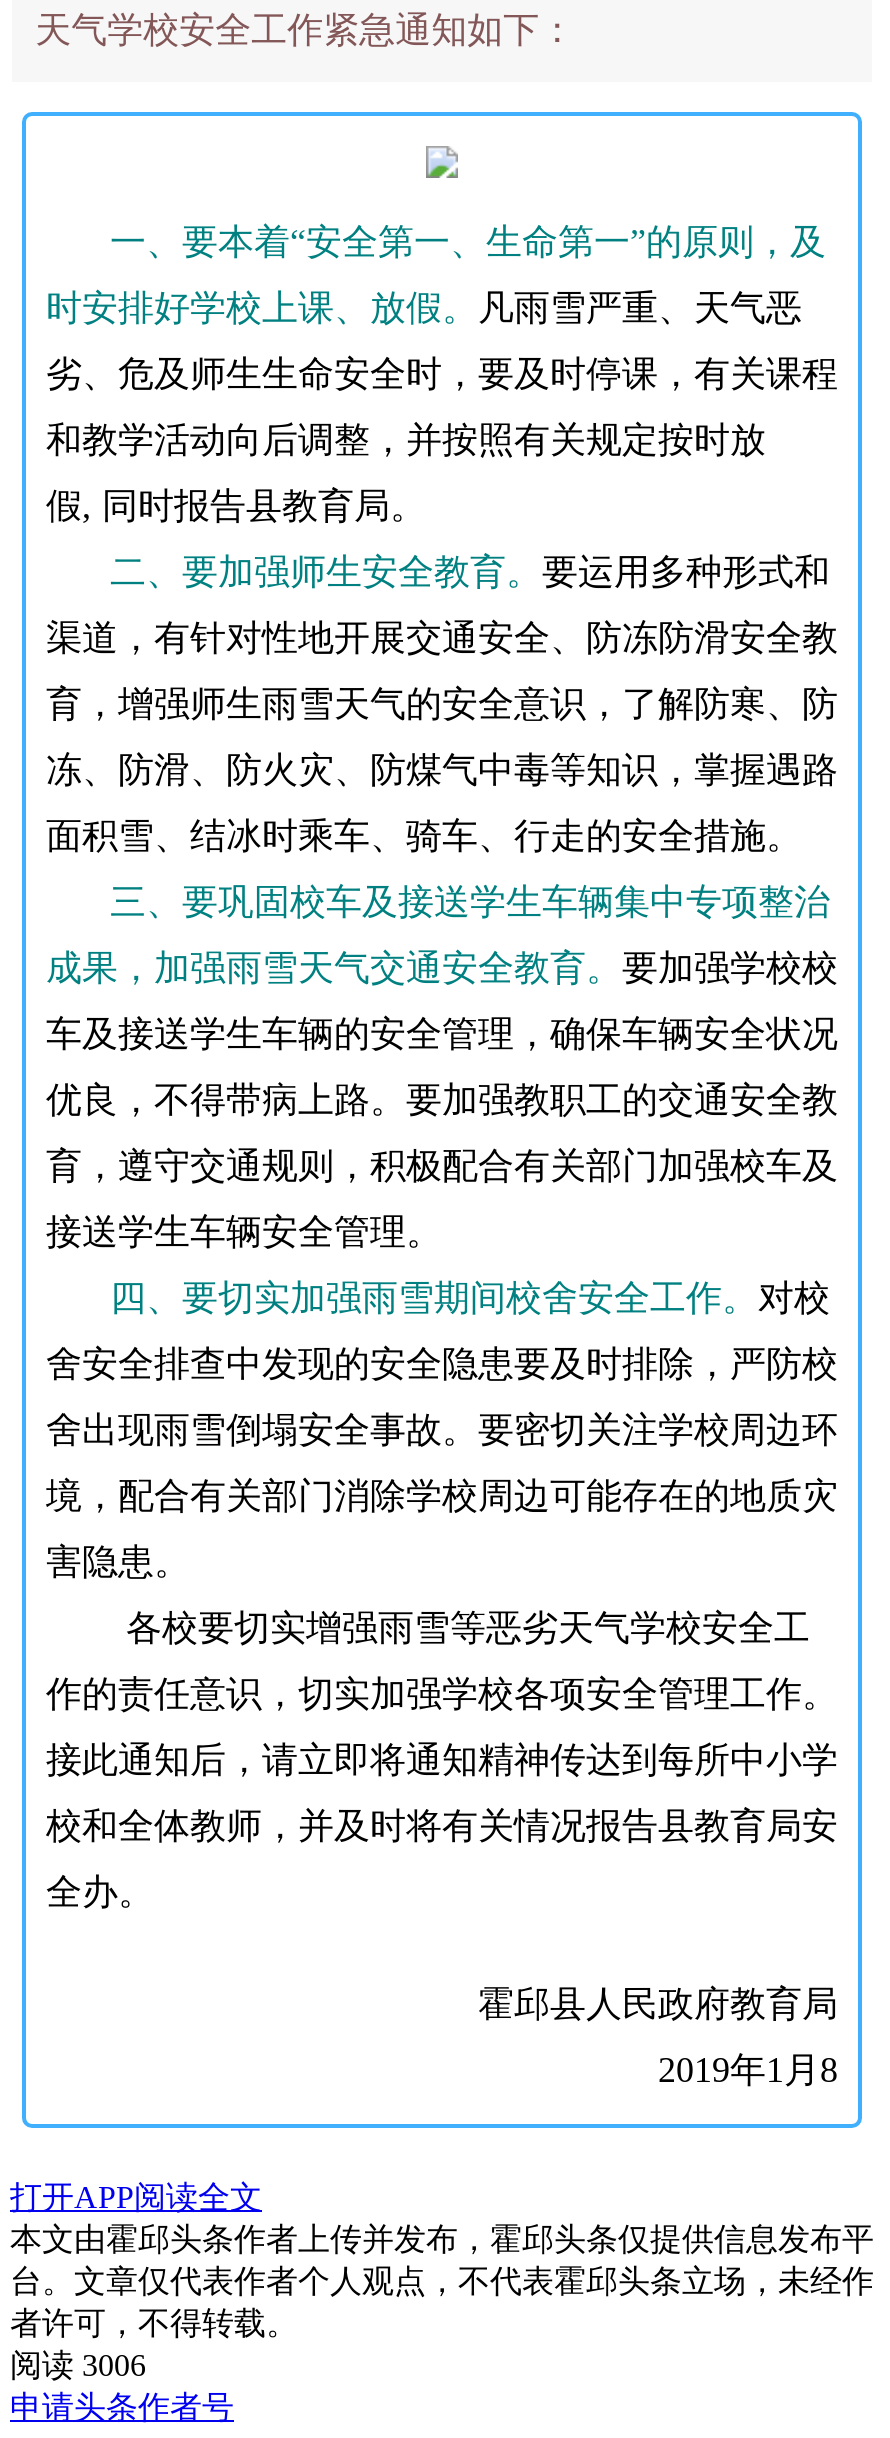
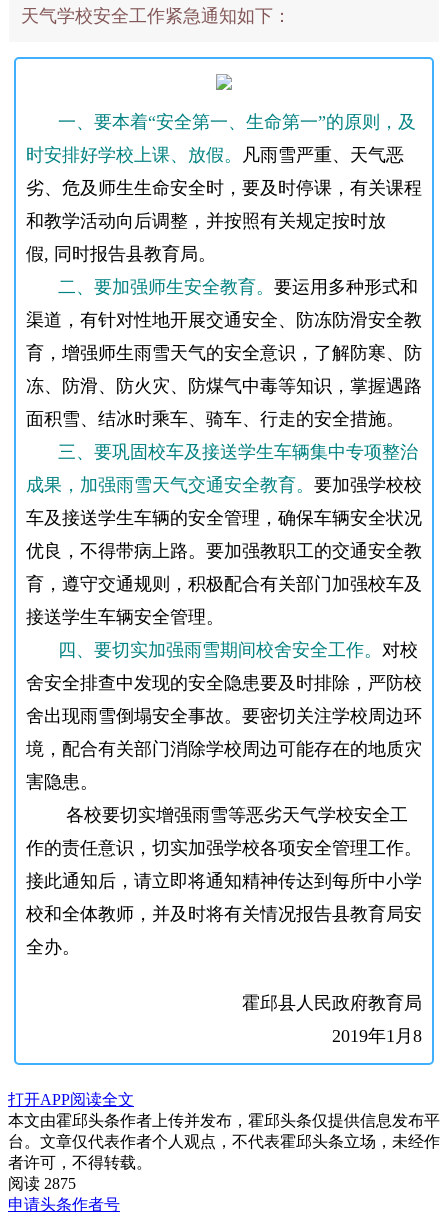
[10,2347,146,2381] 阅读 3006 -> [8,1174,76,1191] 阅读 2875

